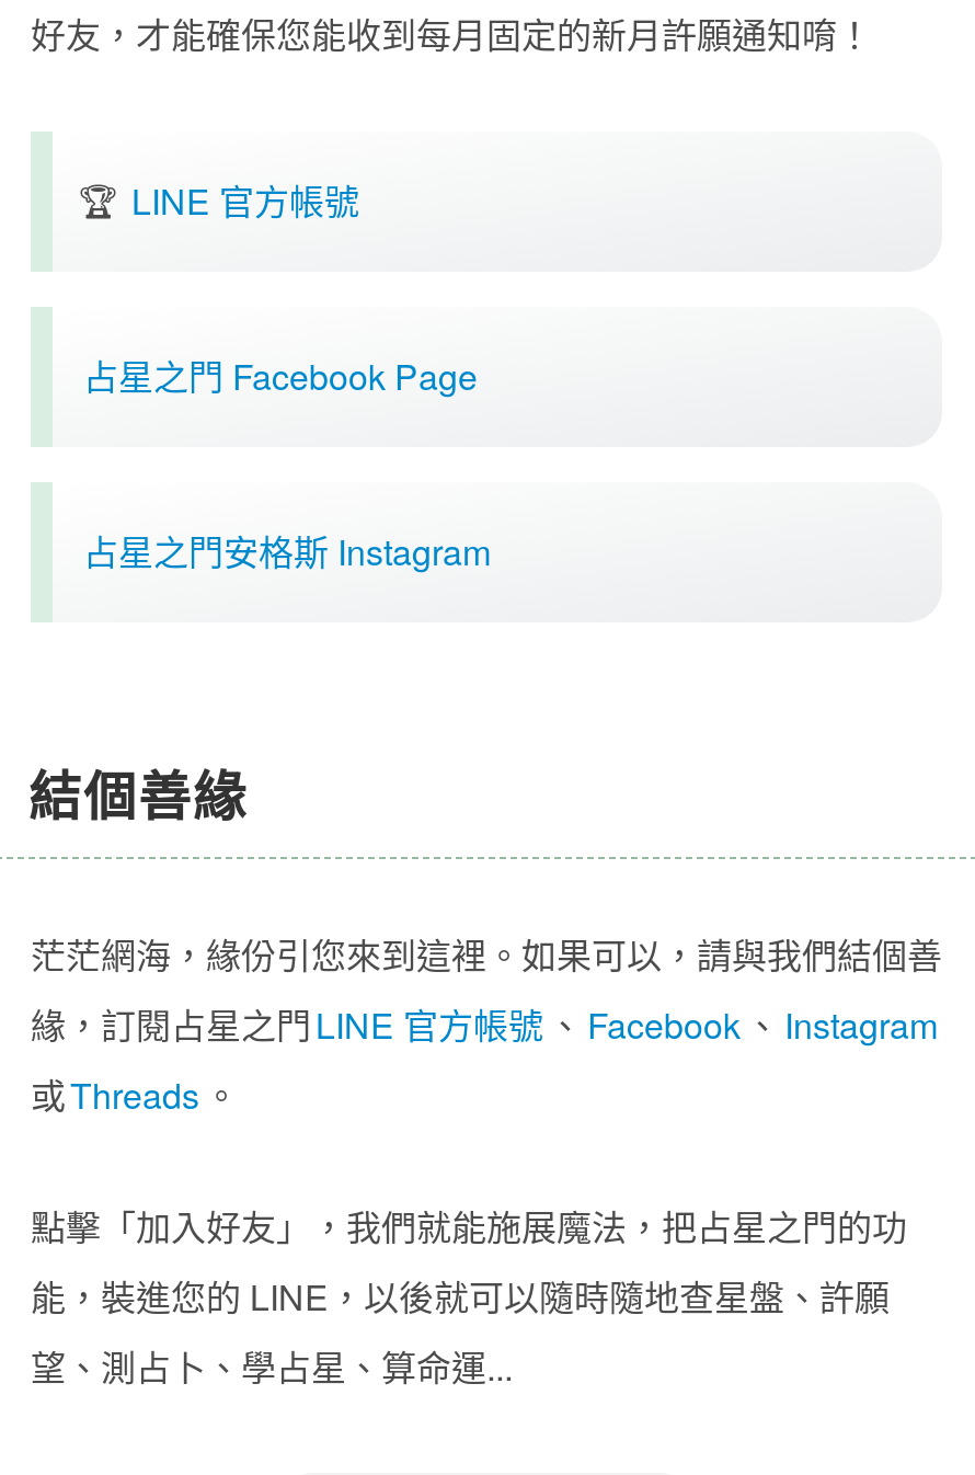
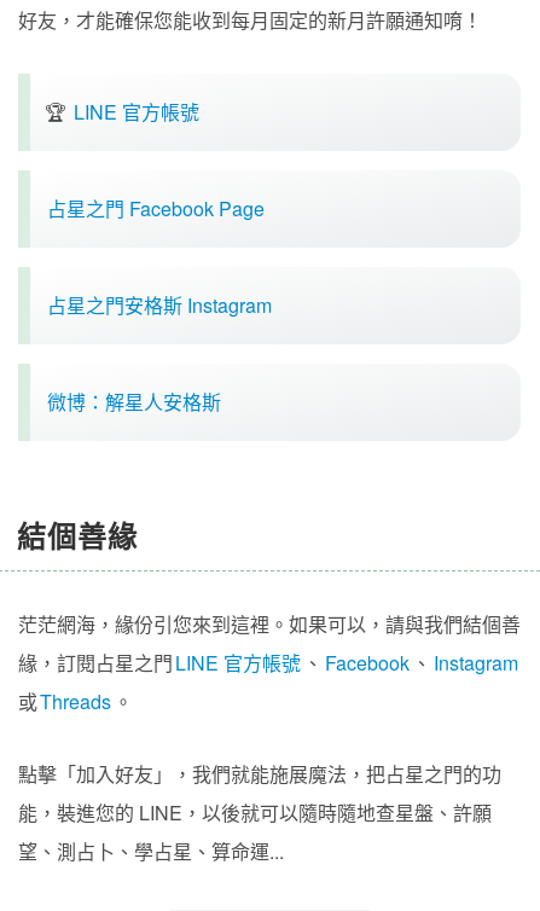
none -> [47,388,221,416] 微博：解星人安格斯

